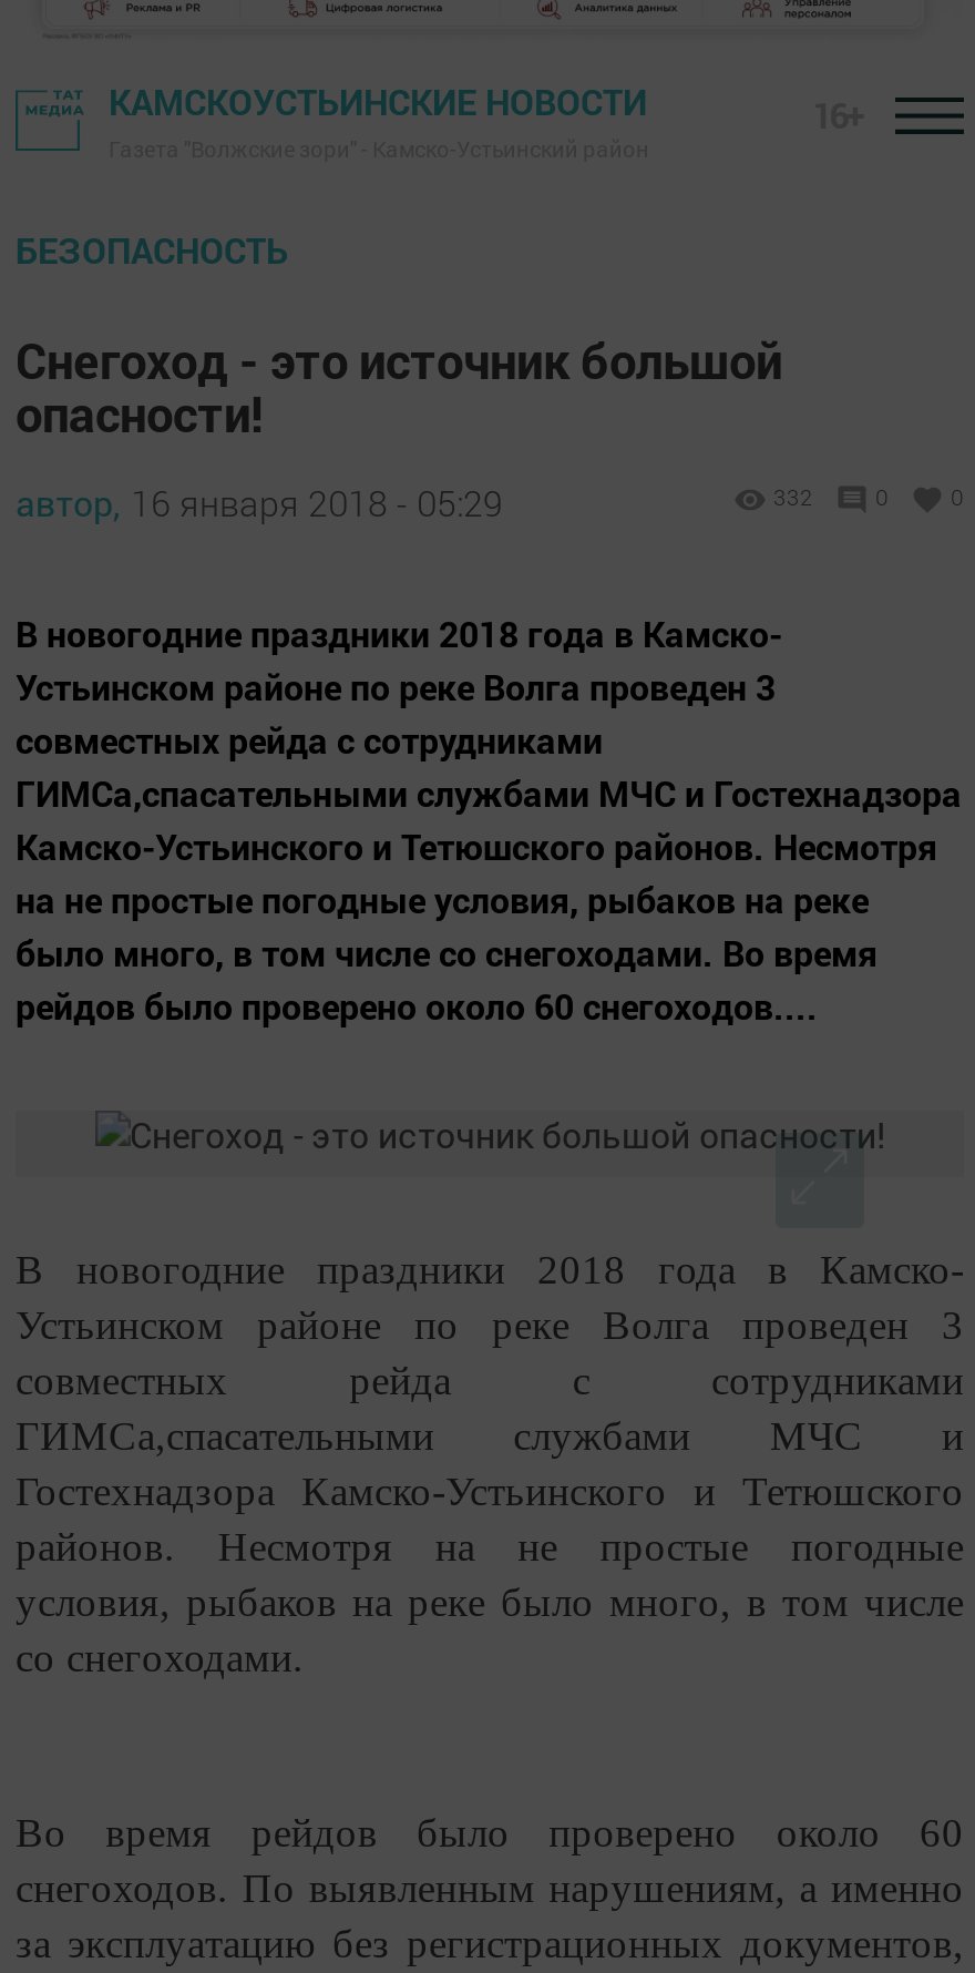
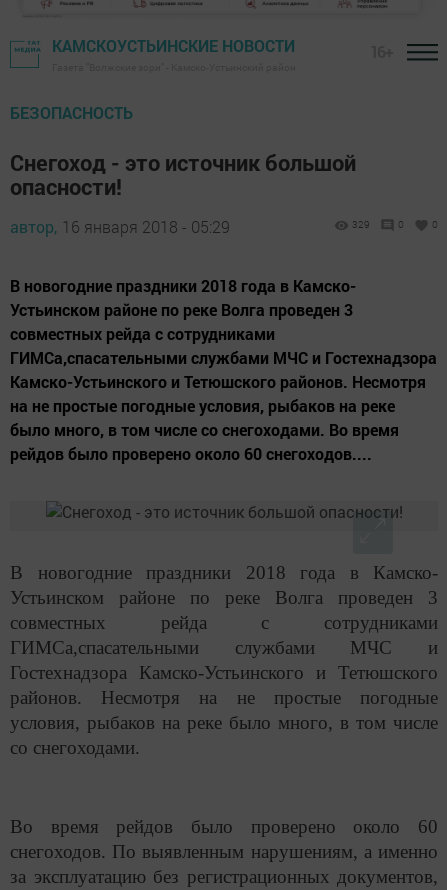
[773,484,813,513] 332 -> [352,218,370,231] 329

